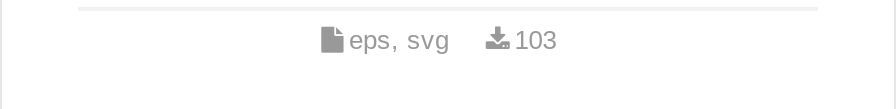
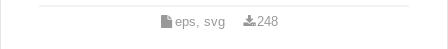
[514,25,556,55] 103 -> [257,14,278,29] 248

